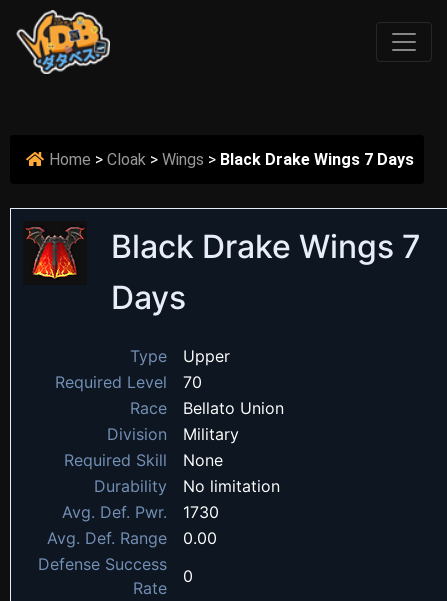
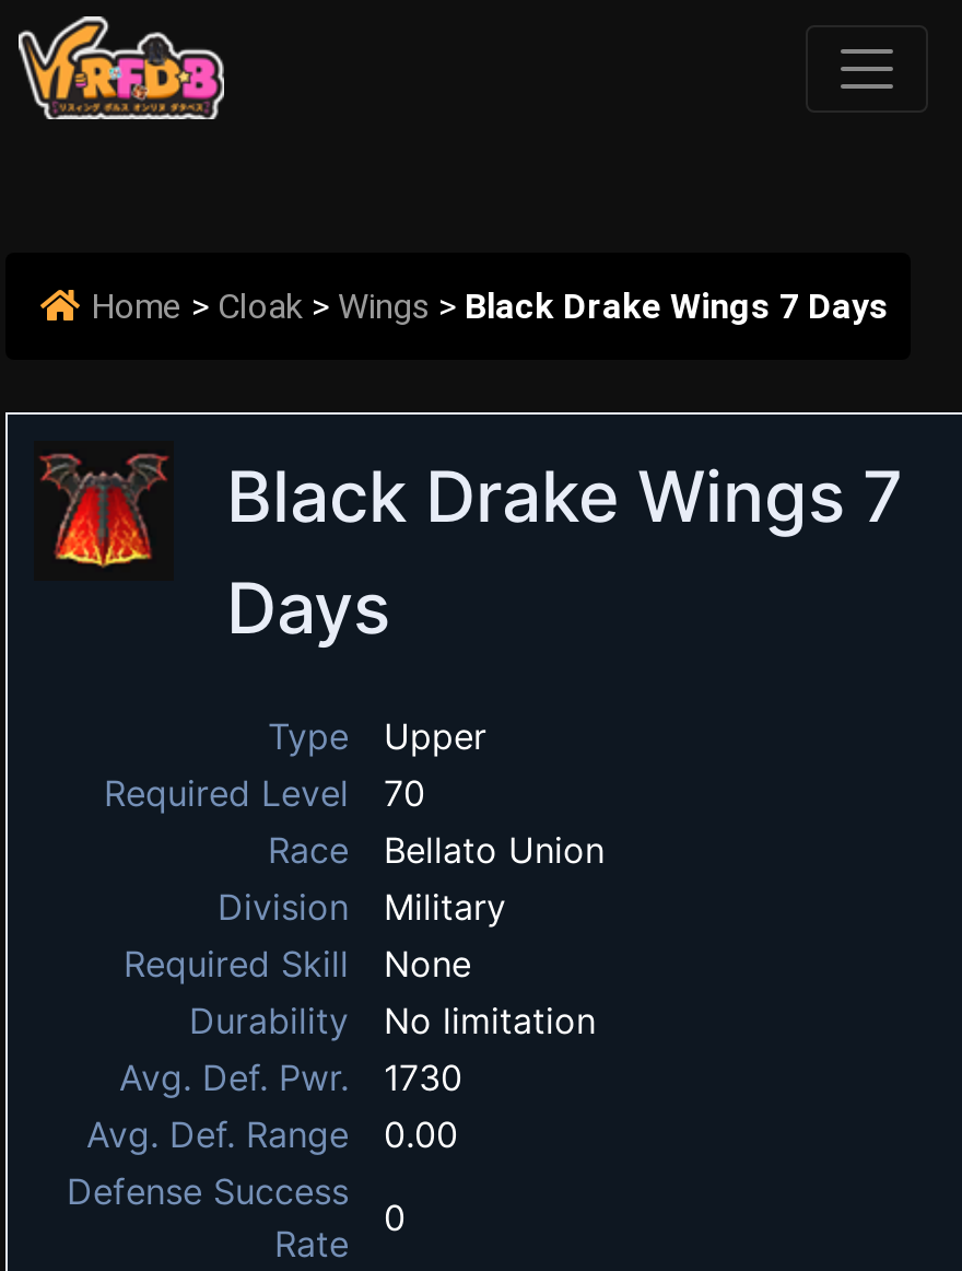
[17,10,109,74] [image] -> [16,14,222,121] [image]

